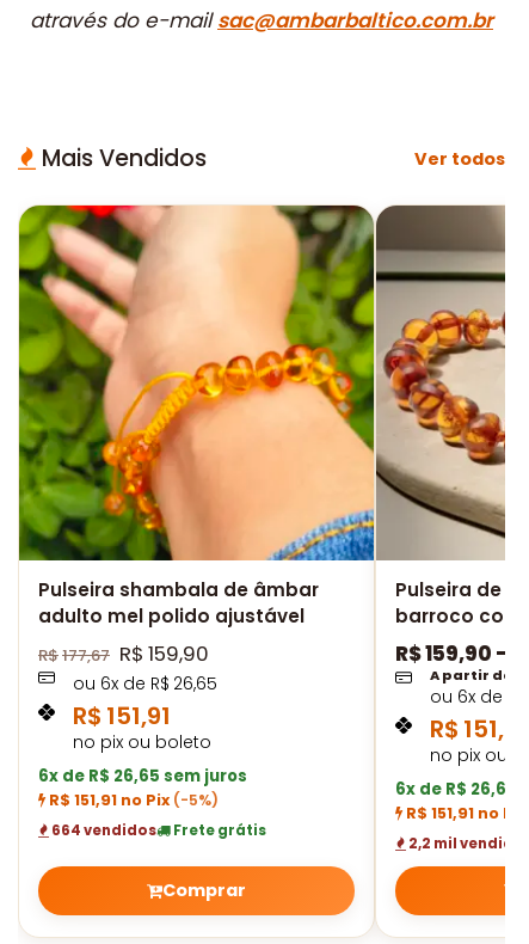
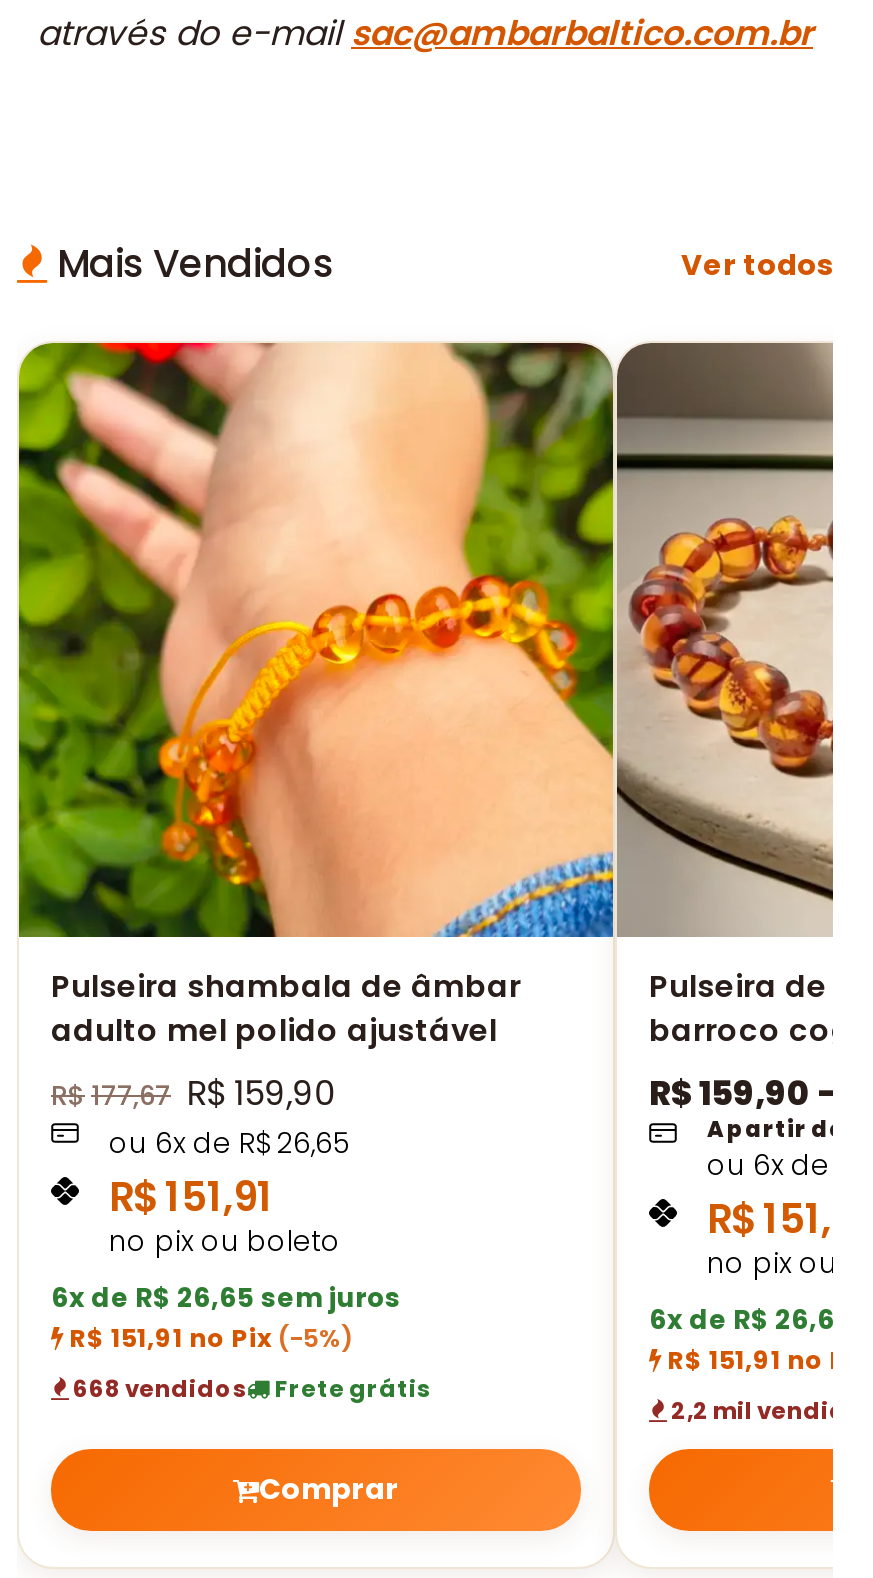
[49,821,266,840] 664 vendidos Frete grátis -> [69,1373,431,1405] 668 vendidos Frete grátis

